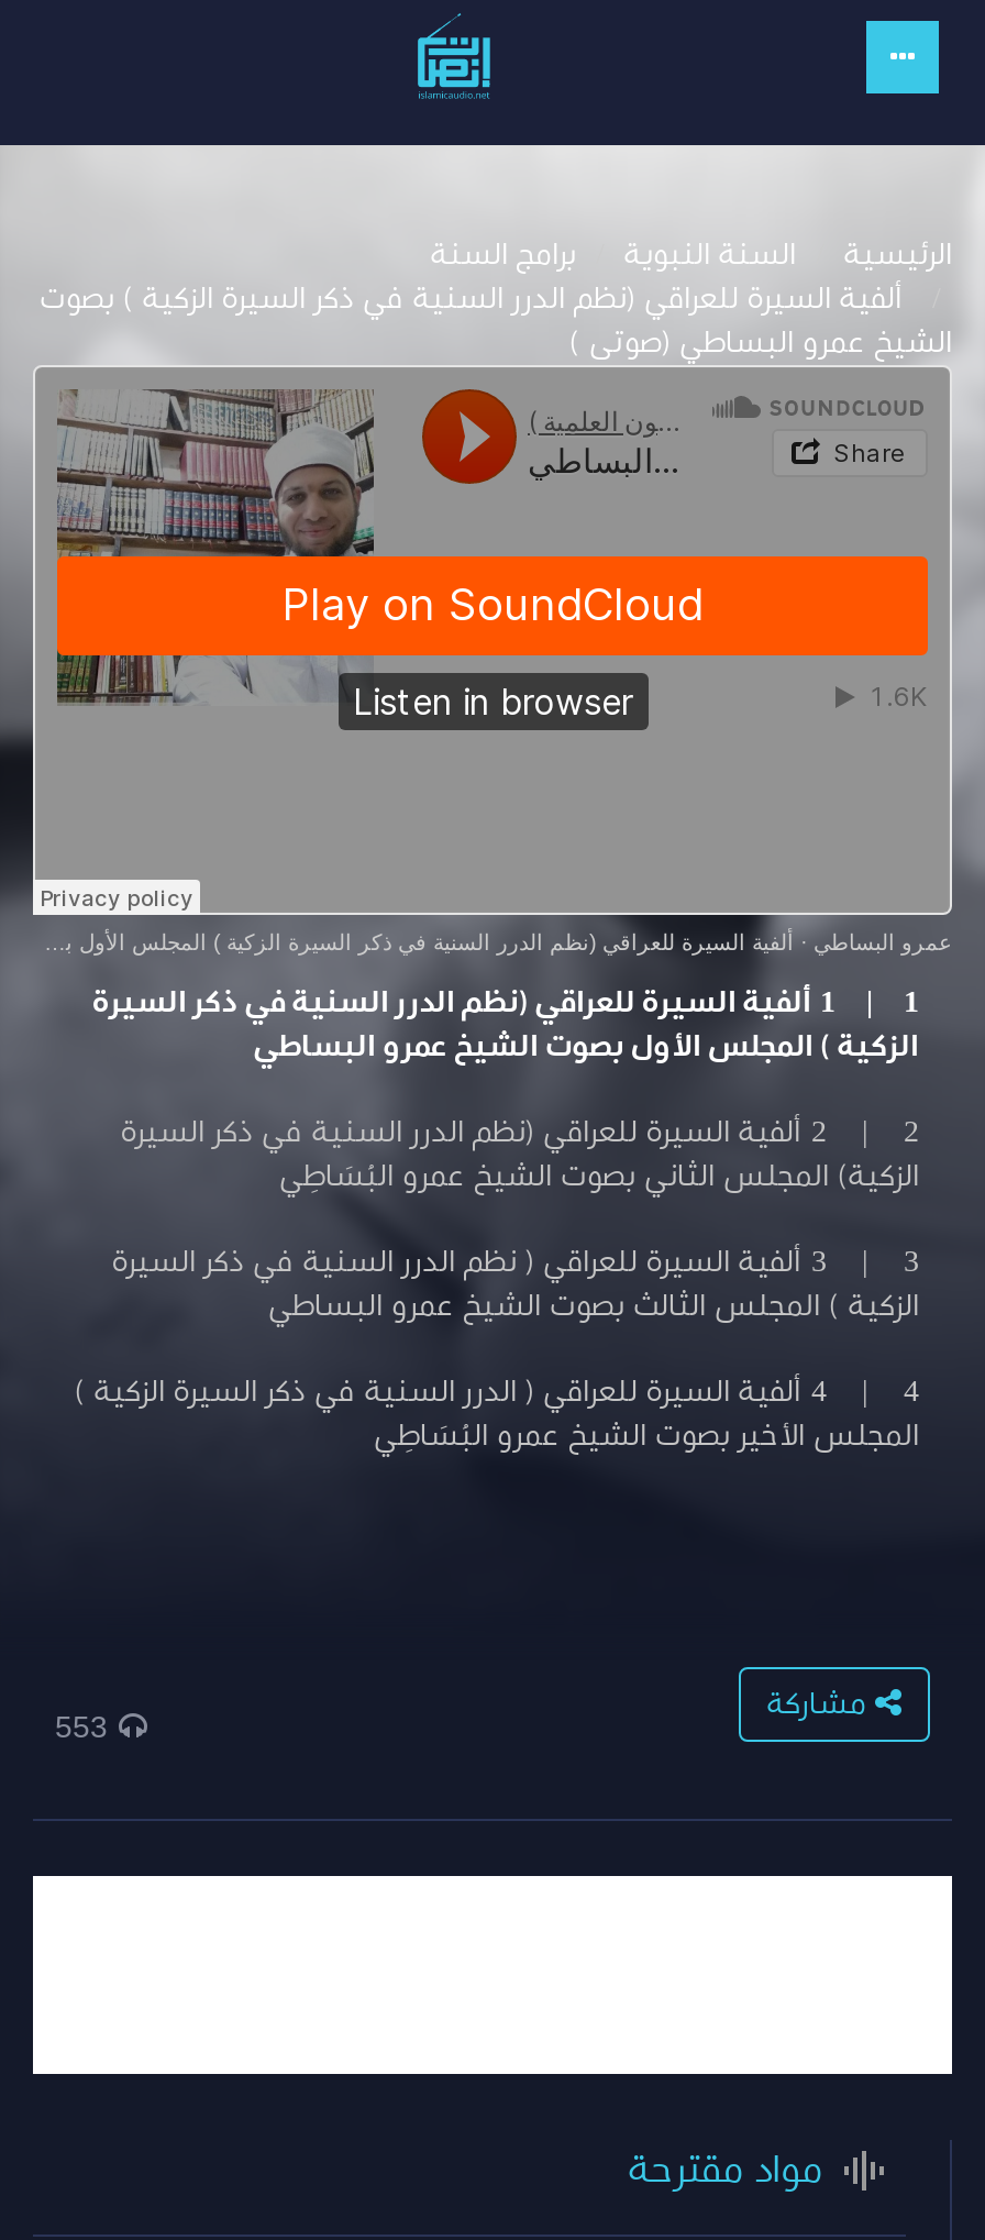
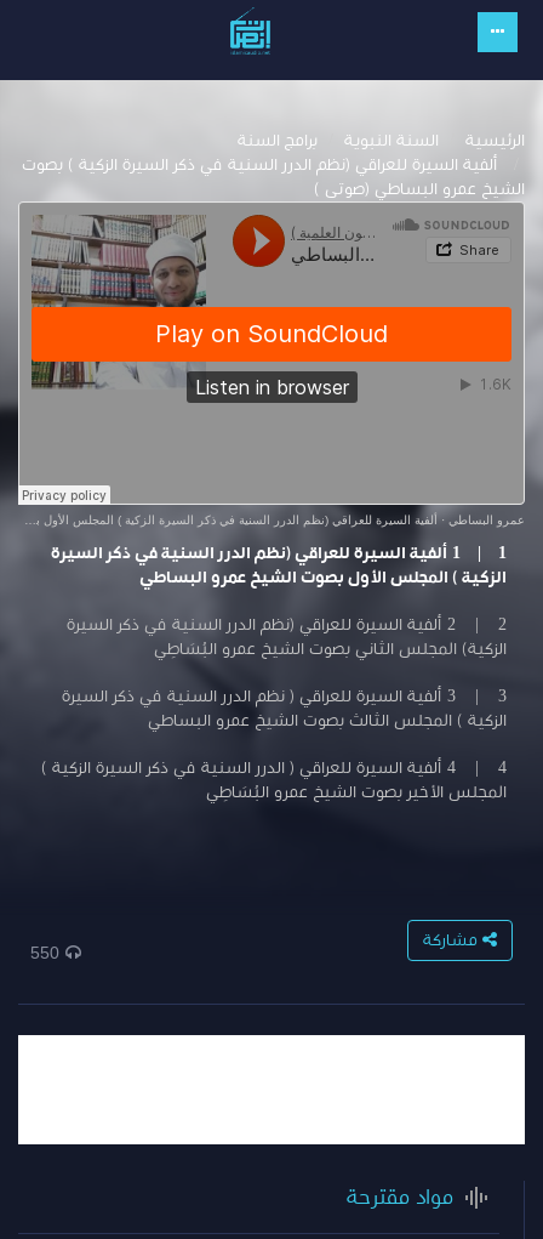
[55,1708,108,1743] 553 -> [30,942,59,962] 550

